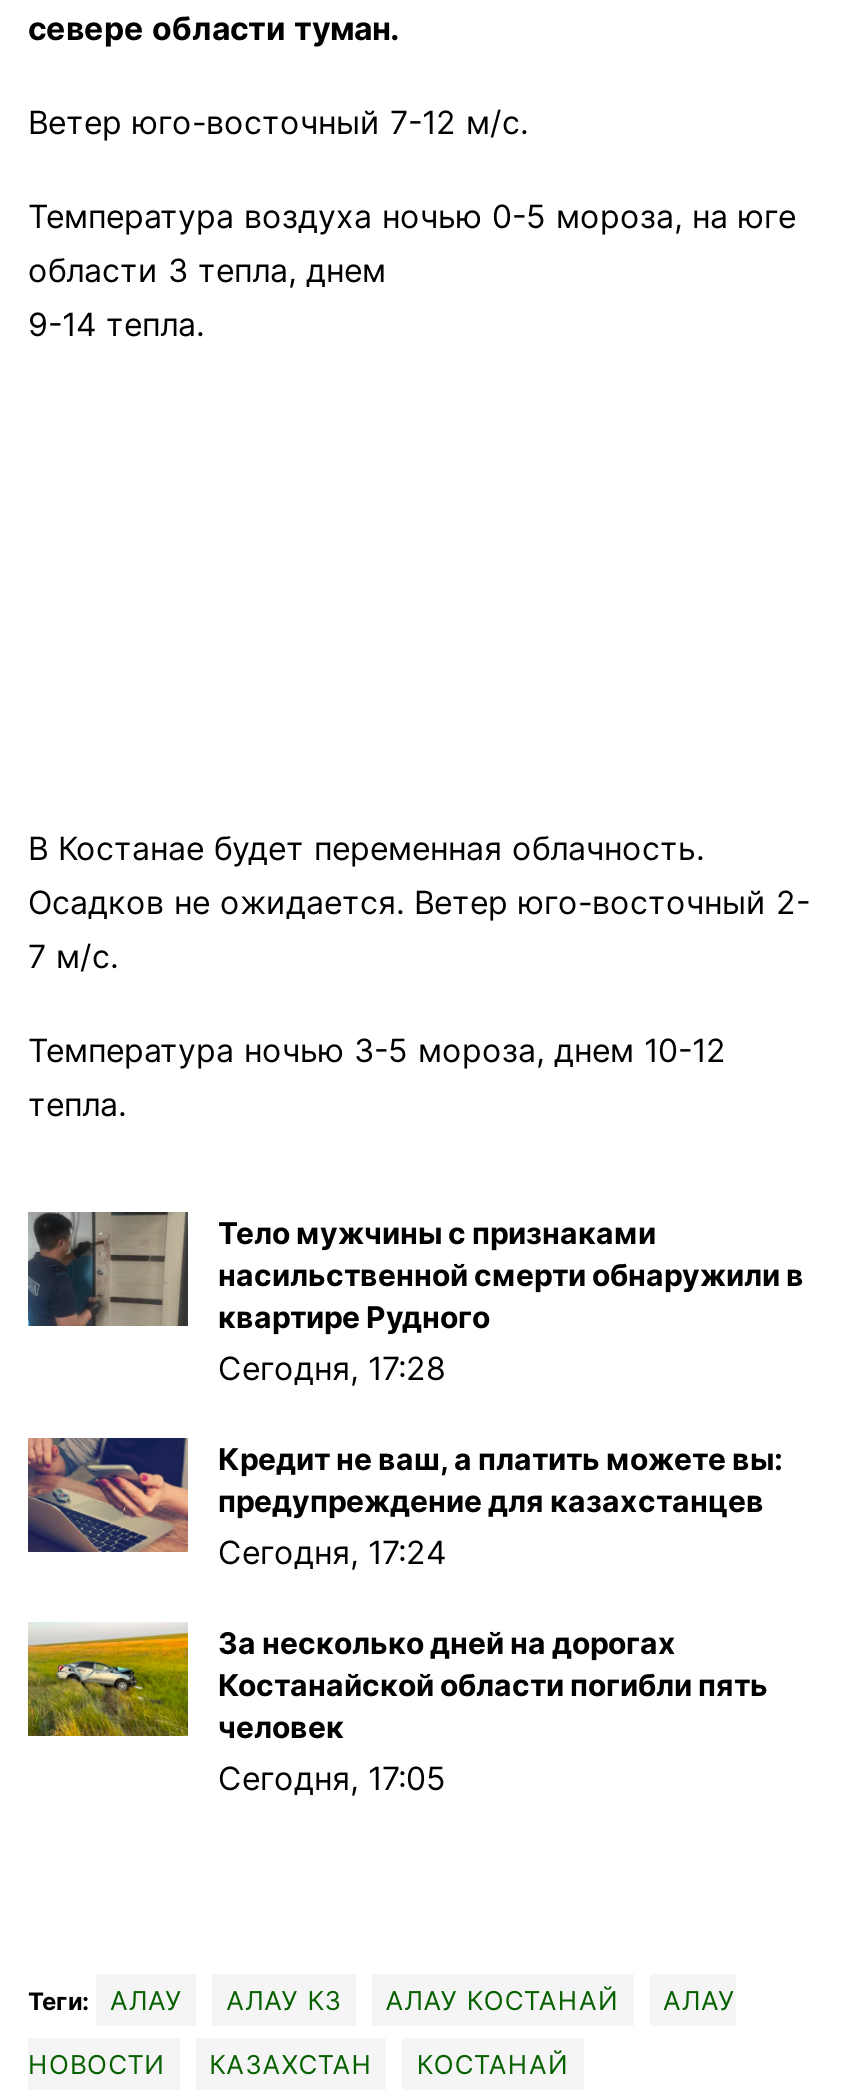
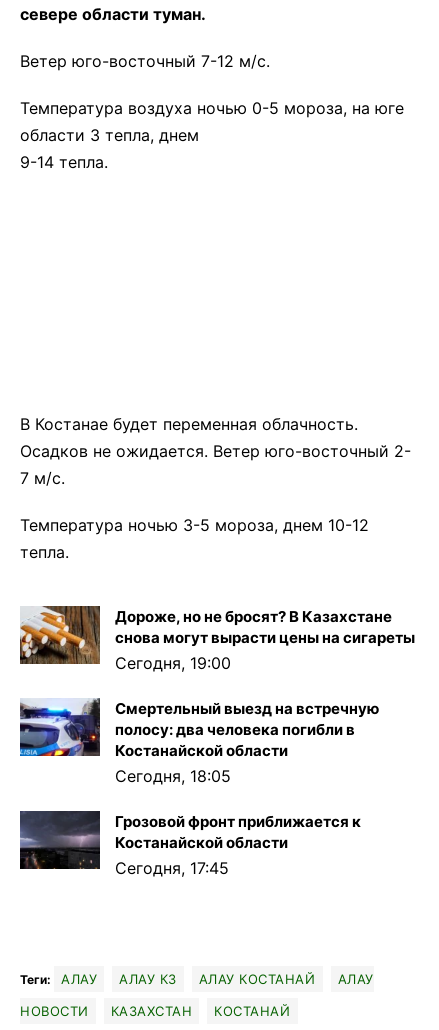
[26,1210,804,1388] [image] | Тело мужчины с признаками | насильственной смерти обнаружили в | квартире Рудного | Сегодня, 17:28 -> [19,606,415,673] [image] | Дороже, но не бросят? В Казахстане | снова могут вырасти цены на сигареты | Сегодня, 19:00
[26,1436,782,1572] [image] | Кредит не ваш, а платить можете вы: | предупреждение для казахстанцев | Сегодня, 17:24 -> [19,698,379,786] [image] | Смертельный выезд на встречную | полосу: два человека погибли в | Костанайской области | Сегодня, 18:05
[26,1624,768,1798] [image] | За несколько дней на дорогах | Костанайской области погибли пять | человек | Сегодня, 17:05 -> [19,810,361,878] [image] | Грозовой фронт приближается к | Костанайской области | Сегодня, 17:45

